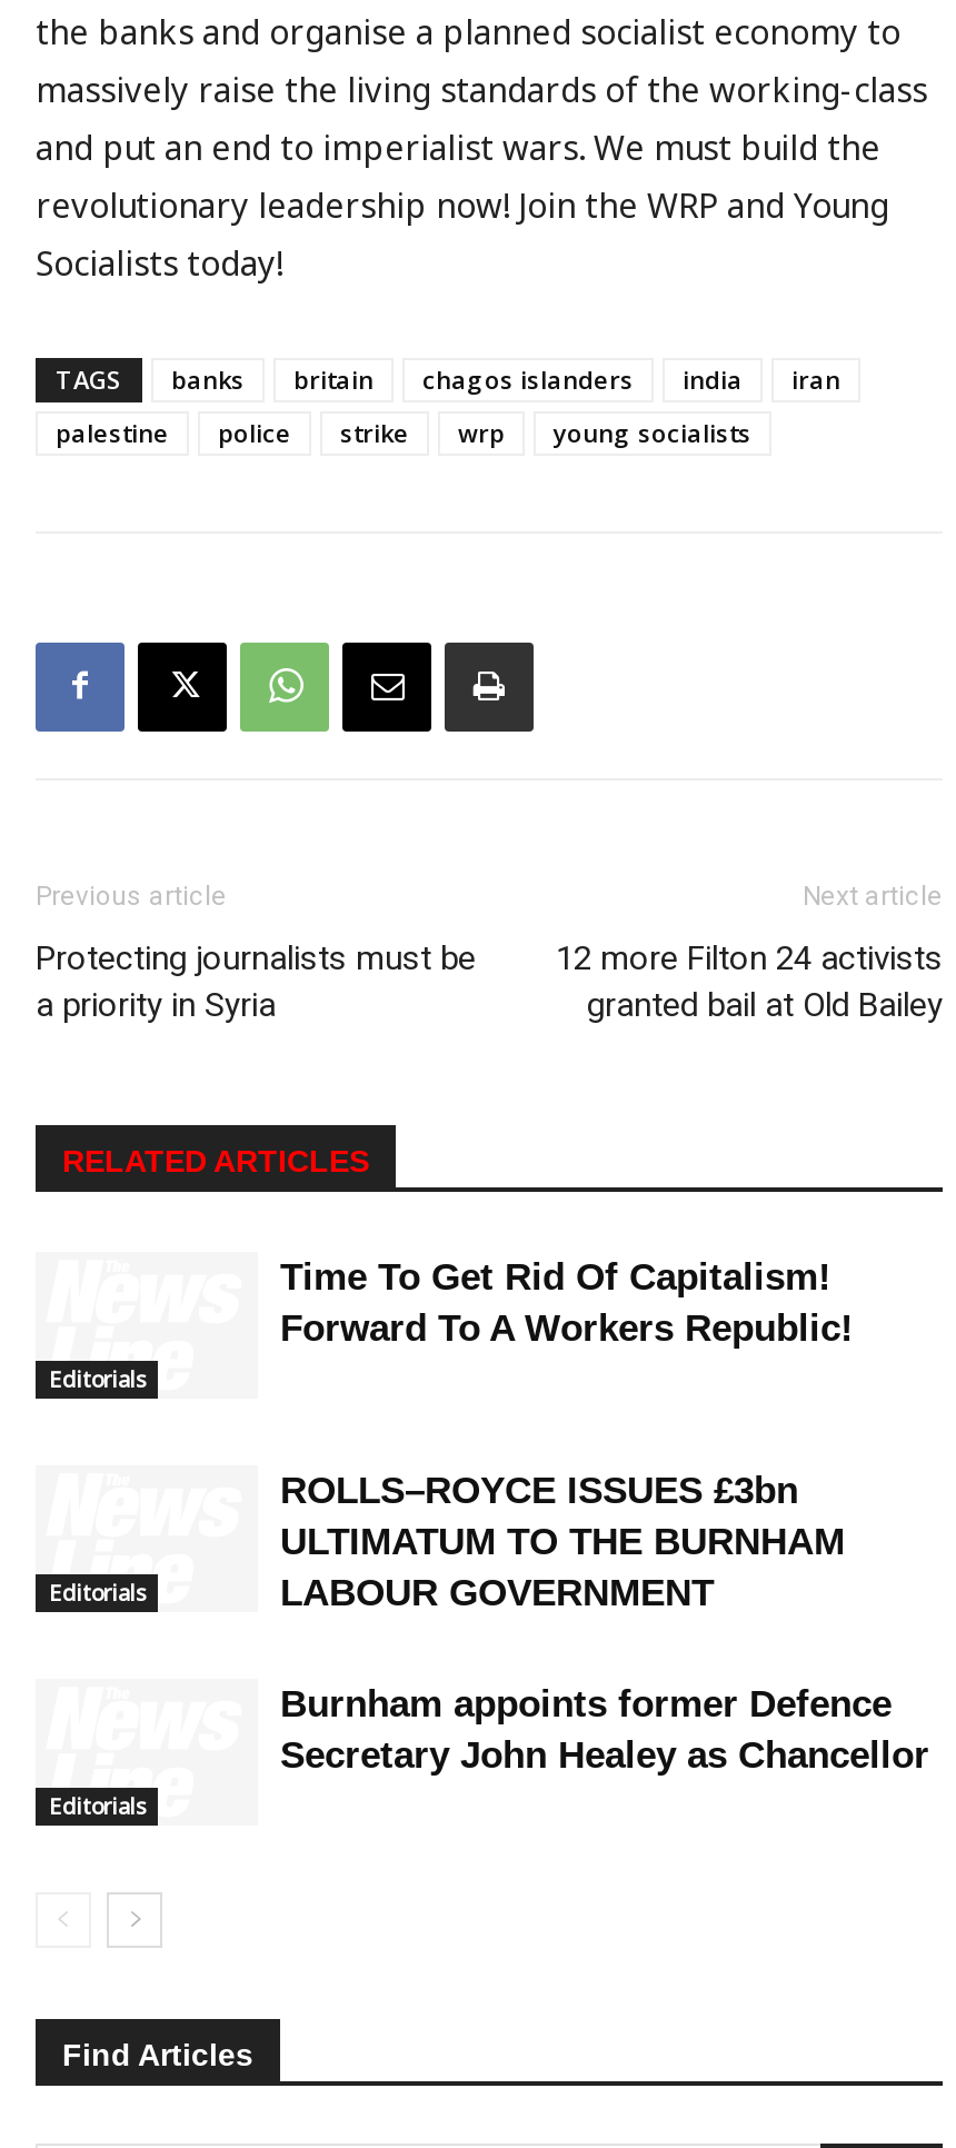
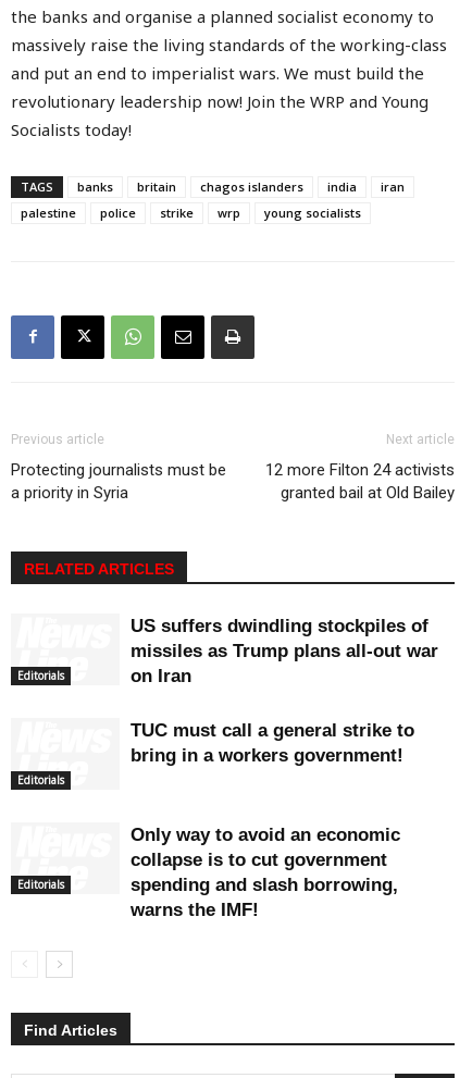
[280,1256,854,1349] Time To Get Rid Of Capitalism! | Forward To A Workers Republic! -> [131,615,438,686] US suffers dwindling stockpiles of | missiles as Trump plans all-out war | on Iran
[280,1469,845,1614] ROLLS–ROYCE ISSUES £3bn | ULTIMATUM TO THE BURNHAM | LABOUR GOVERNMENT -> [131,720,414,765] TUC must call a general strike to | bring in a workers government!
[280,1683,929,1776] Burnham appoints former Defence | Secretary John Healey as Chancellor -> [131,824,400,920] Only way to avoid an economic | collapse is to cut government | spending and slash borrowing, | warns the IMF!

